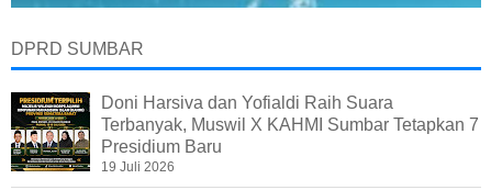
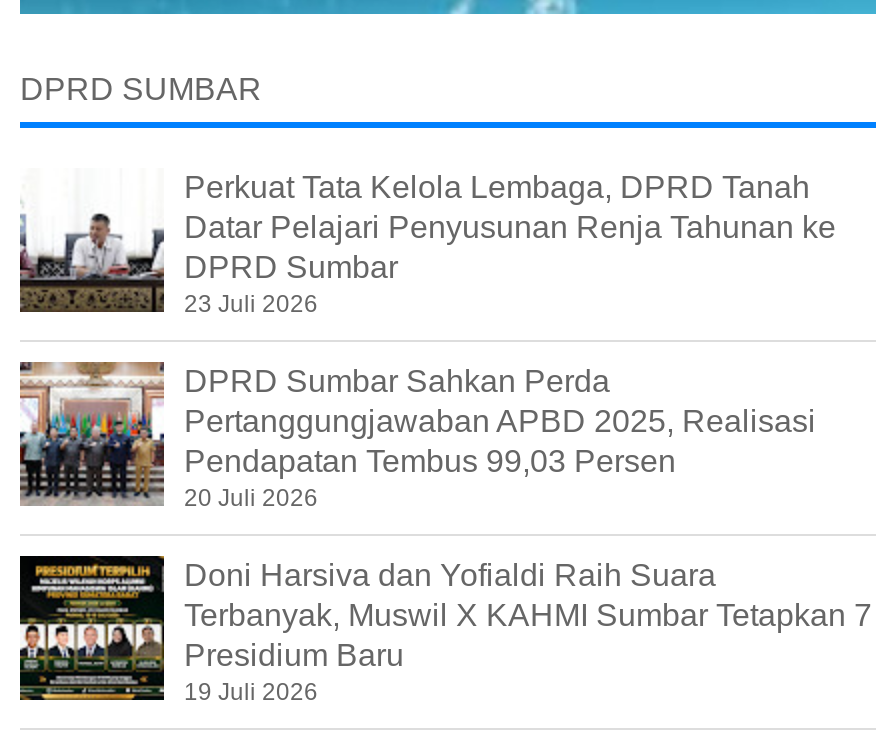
none -> [18,168,836,513] [image] | Perkuat Tata Kelola Lembaga, DPRD Tanah | Datar Pelajari Penyusunan Renja Tahunan ke | DPRD Sumbar | 23 Juli 2026 | DPRD Sumbar Sahkan Perda | Pertanggungjawaban APBD 2025, Realisasi | Pendapatan Tembus 99,03 Persen | 20 Juli 2026
none -> [18,360,156,508] [image]

